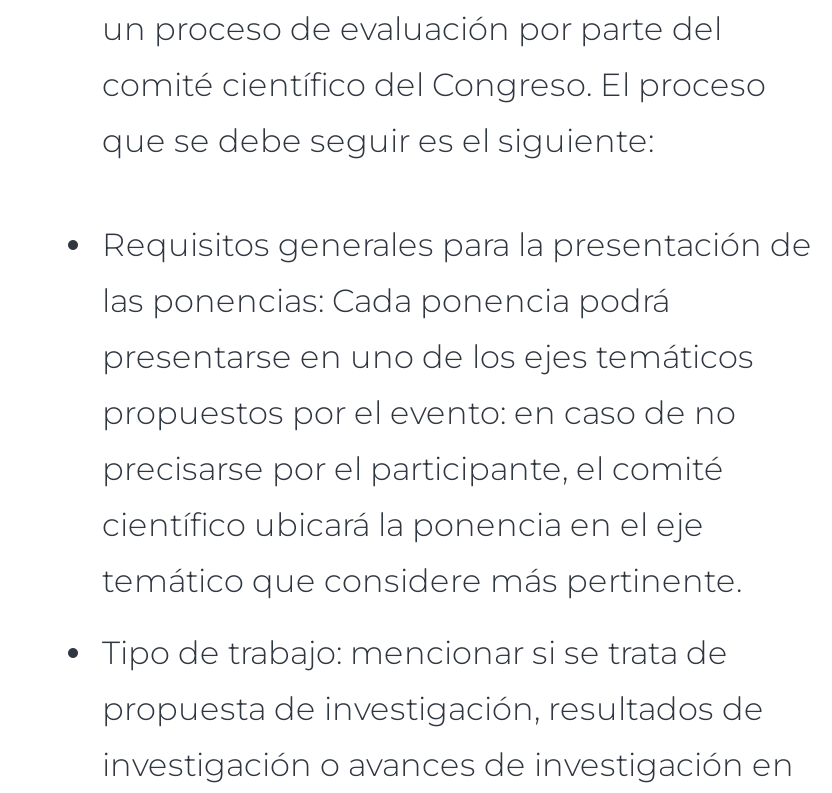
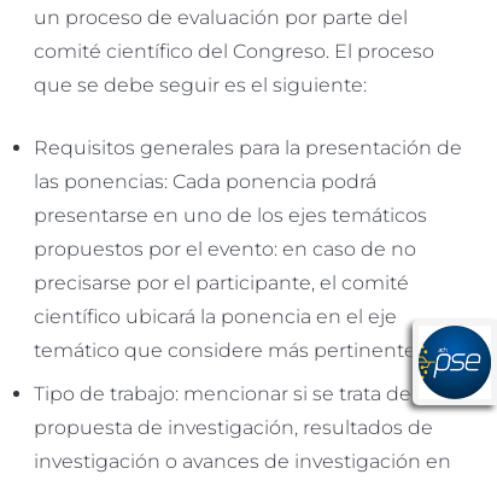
none -> [405,321,493,412] [image]

